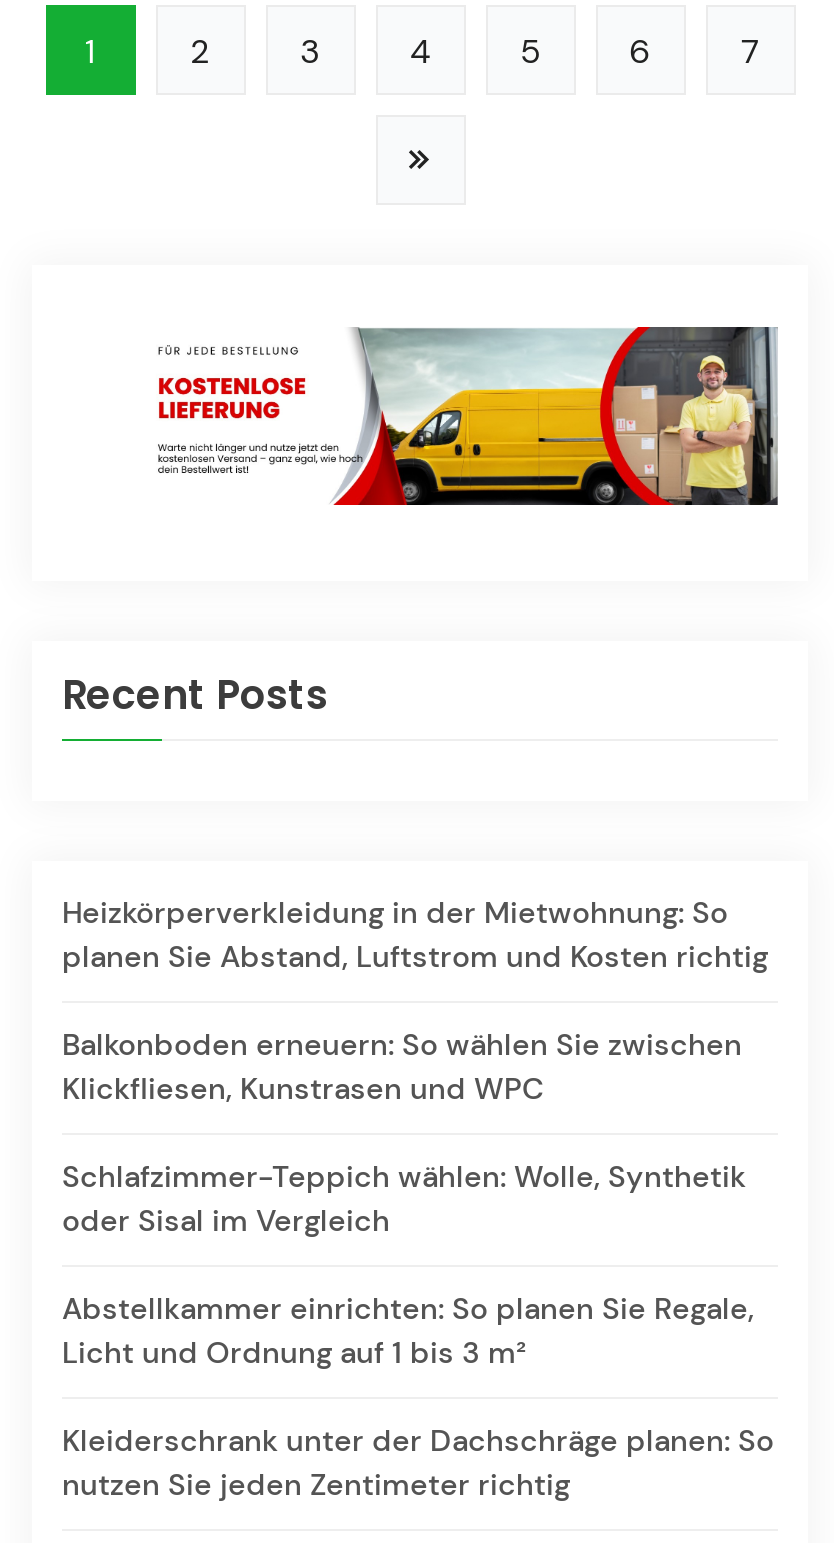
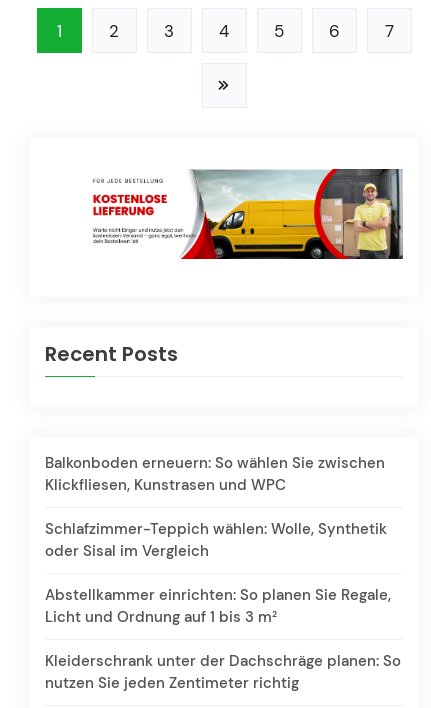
[62,893,768,977] Heizkörperverkleidung in der Mietwohnung: So | planen Sie Abstand, Luftstrom und Kosten richtig -> none

